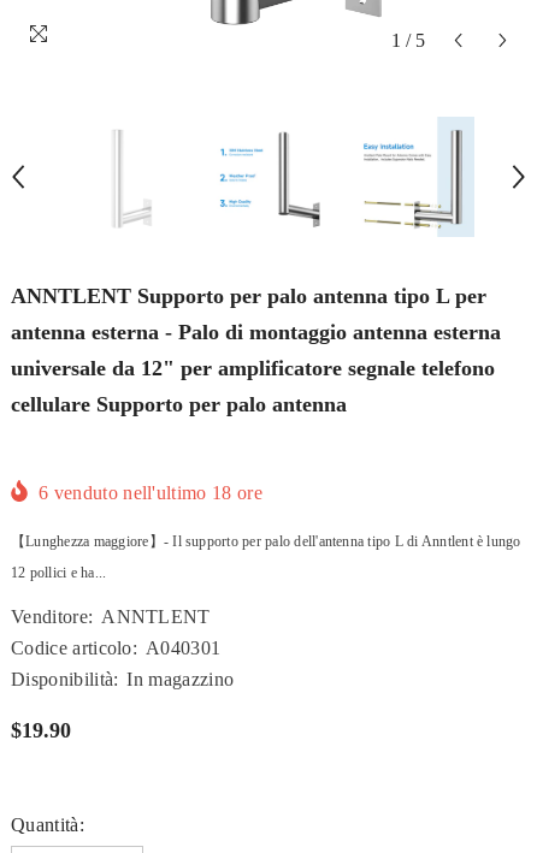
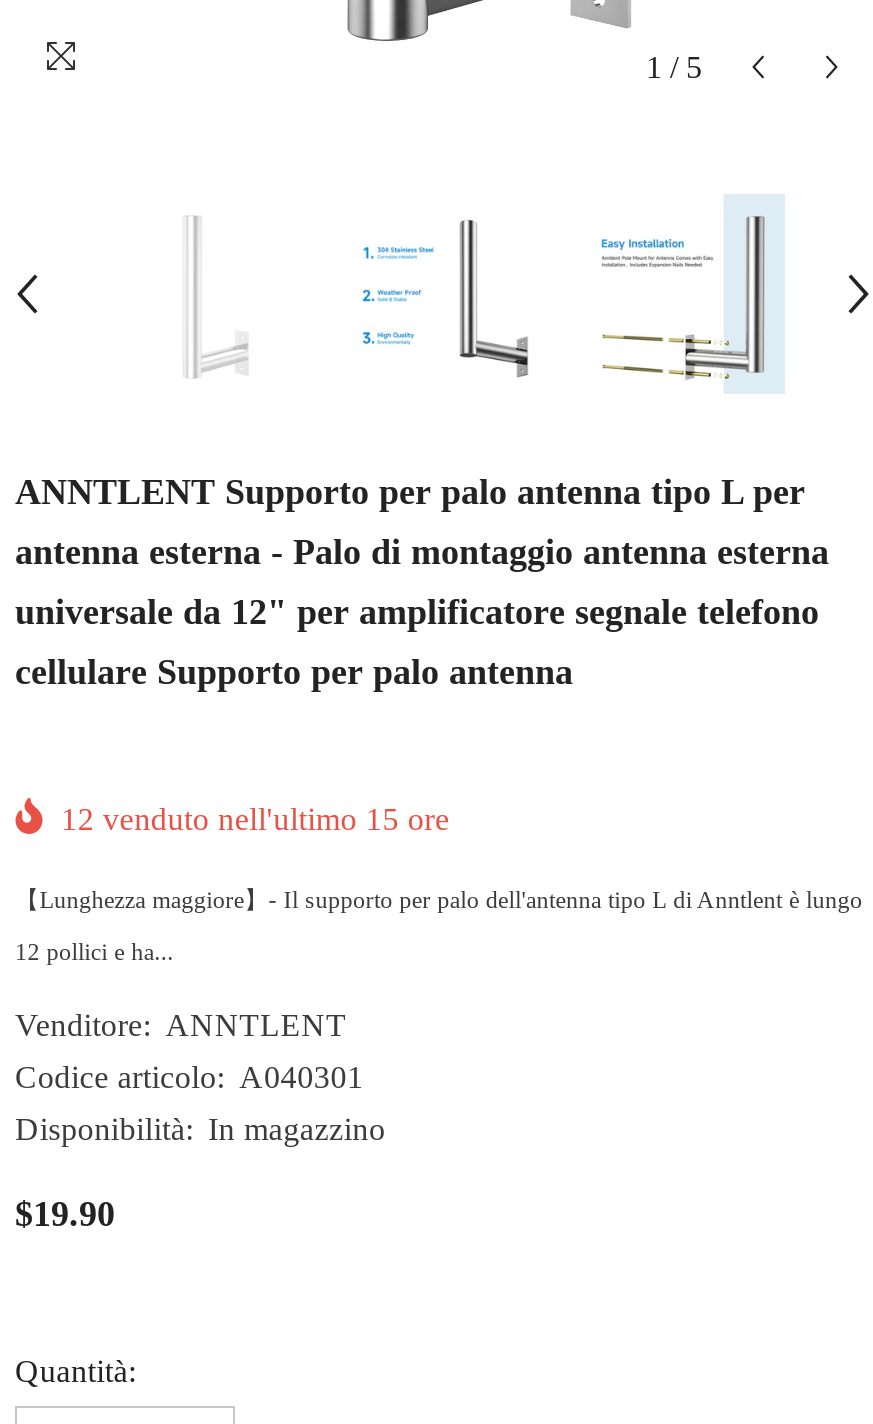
[39,482,262,503] 6 venduto nell'ultimo 18 ore -> [61,802,450,836] 12 venduto nell'ultimo 15 ore

